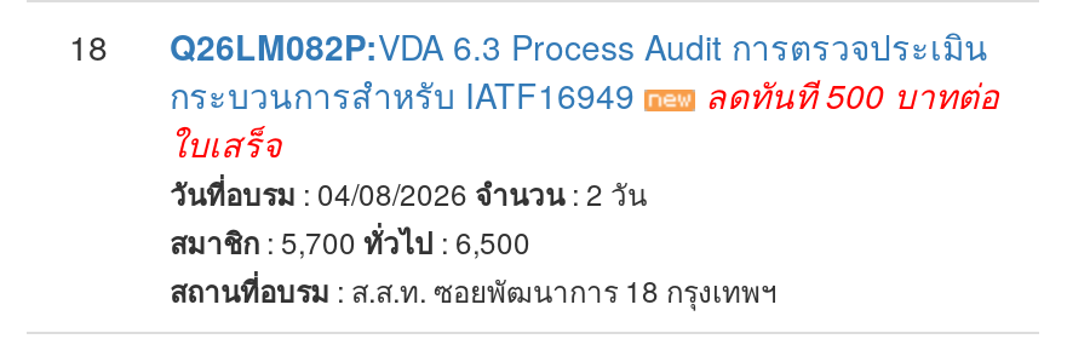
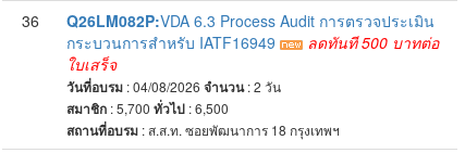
[69,22,988,70] 18 Q26LM082P:VDA 6.3 Process Audit การตรวจประเมิน -> [21,10,435,32] 36 Q26LM082P:VDA 6.3 Process Audit การตรวจประเมิน

